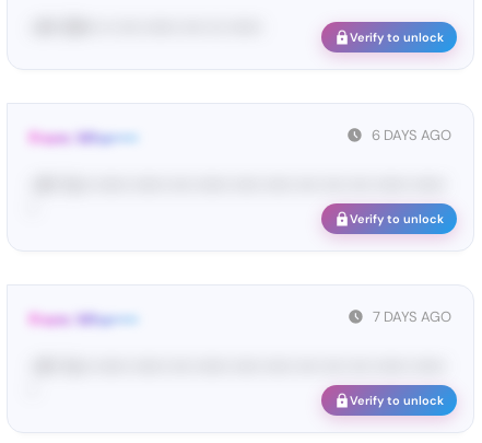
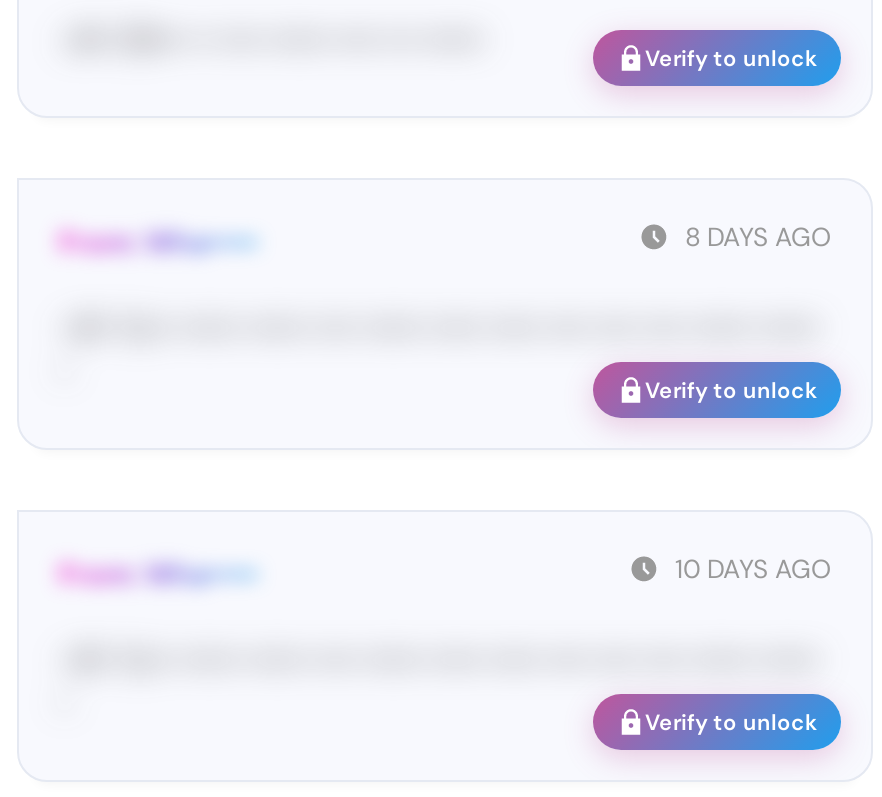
[372,126,451,144] 6 DAYS AGO -> [685,220,831,254] 8 DAYS AGO
[373,307,451,326] 7 DAYS AGO -> [675,552,831,586] 10 DAYS AGO

